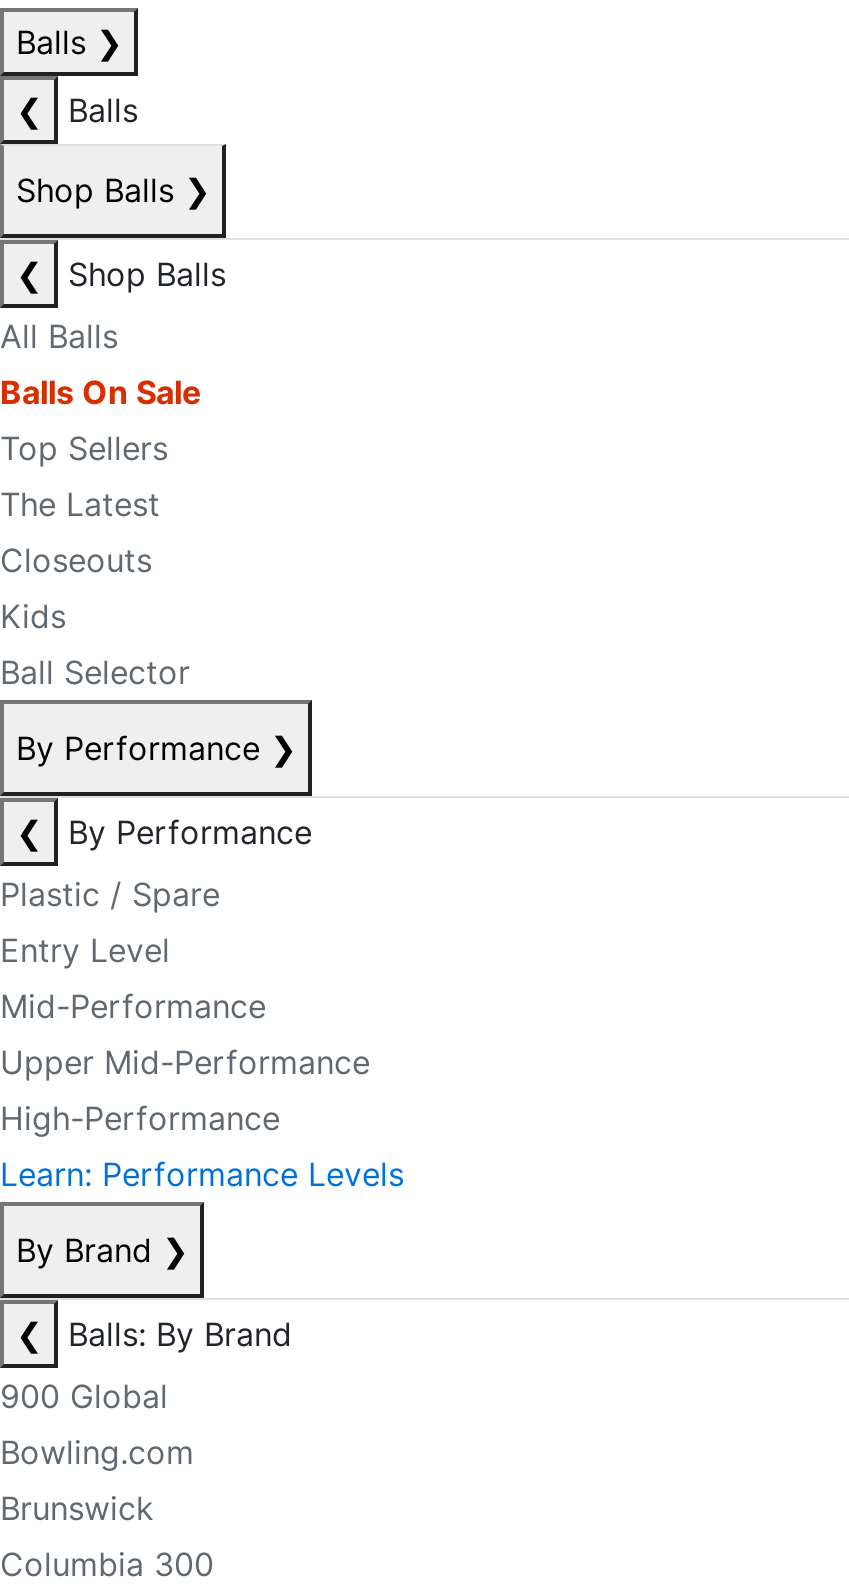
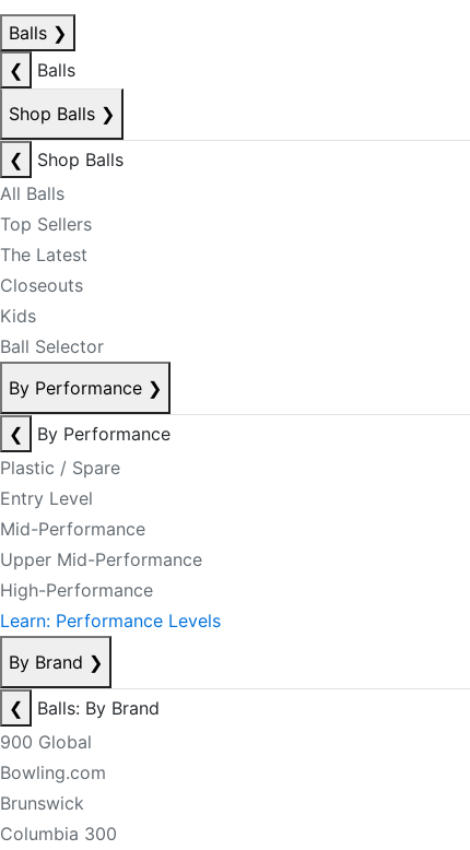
[0,372,202,412] Balls On Sale -> none

